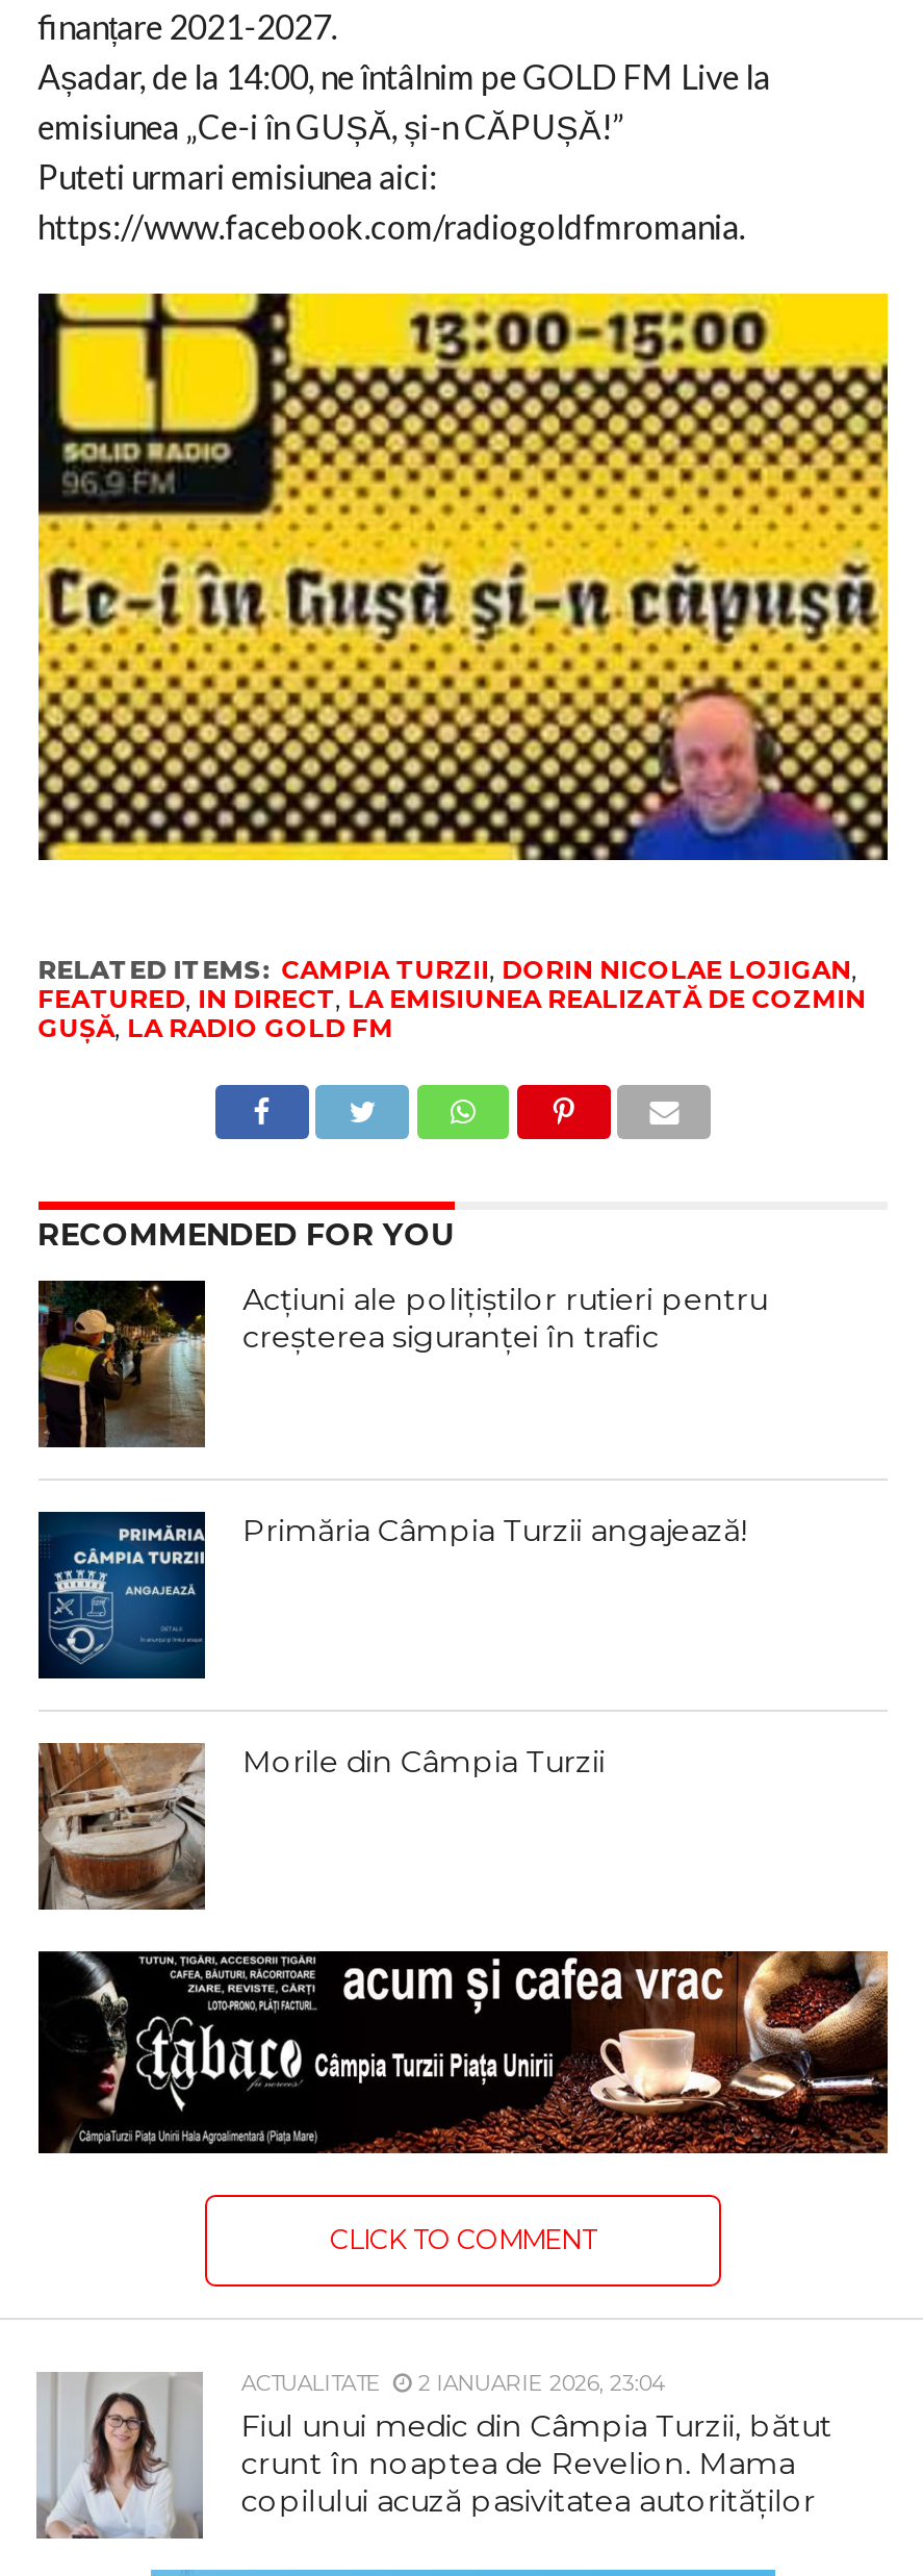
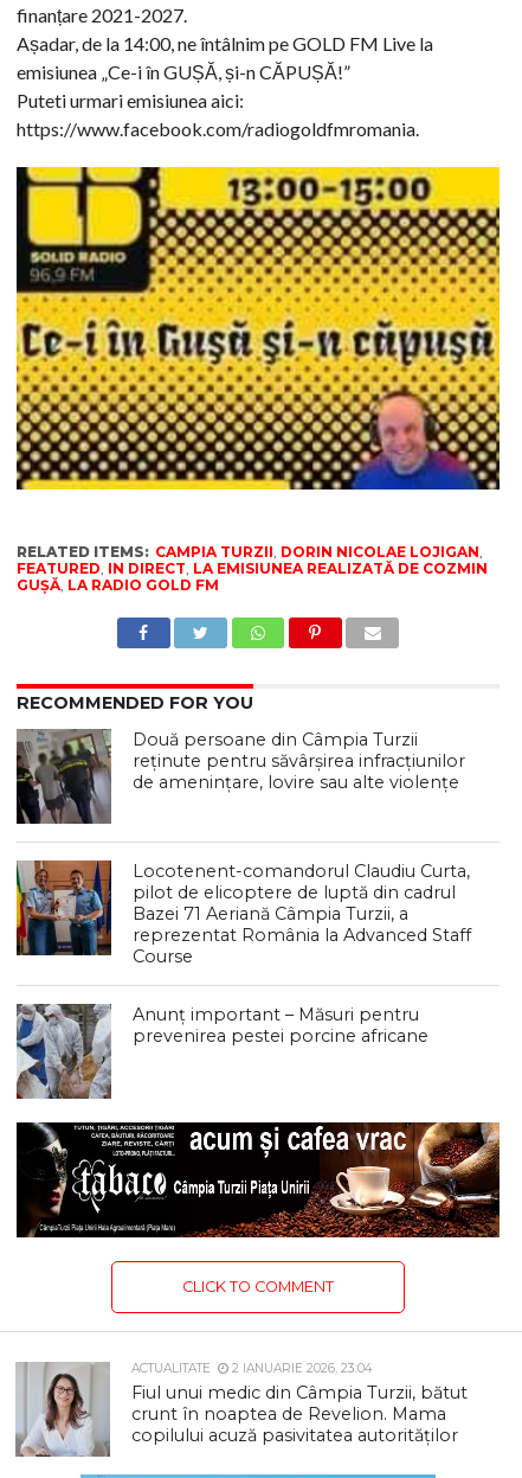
[39,1281,767,1447] [image] | Acțiuni ale polițiștilor rutieri pentru | creșterea siguranței în trafic -> [17,728,465,824] [image] | Două persoane din Câmpia Turzii | reținute pentru săvârșirea infracțiunilor | de amenințare, lovire sau alte violențe
[36,1510,747,1678] [image] | Primăria Câmpia Turzii angajează! -> [15,859,471,967] [image] | Locotenent-comandorul Claudiu Curta, | pilot de elicoptere de luptă din cadrul | Bazei 71 Aeriană Câmpia Turzii, a | reprezentat România la Advanced Staff | Course
[36,1743,605,1910] [image] | Morile din Câmpia Turzii -> [17,1004,429,1099] [image] | Anunț important – Măsuri pentru | prevenirea pestei porcine africane

